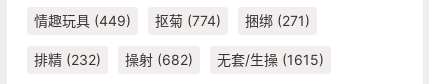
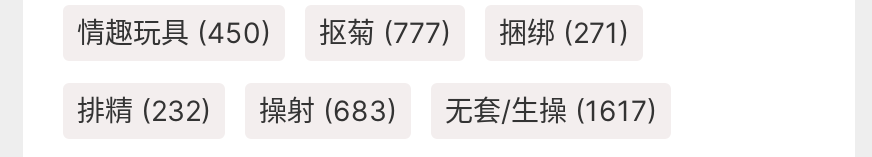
[34,12,131,29] 情趣玩具(449) -> [77,15,271,49] 情趣玩具(450)
[155,12,221,29] 抠菊(774) -> [319,15,451,49] 抠菊(777)
[125,51,193,68] 操射(682) -> [259,93,397,127] 操射(683)
[217,51,324,68] 无套/生操(1615) -> [445,93,657,127] 无套/生操(1617)

